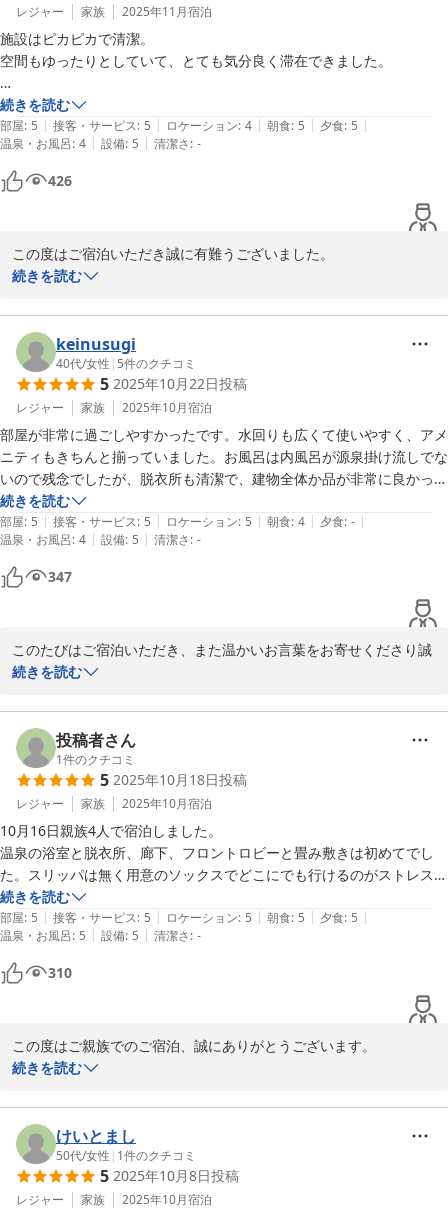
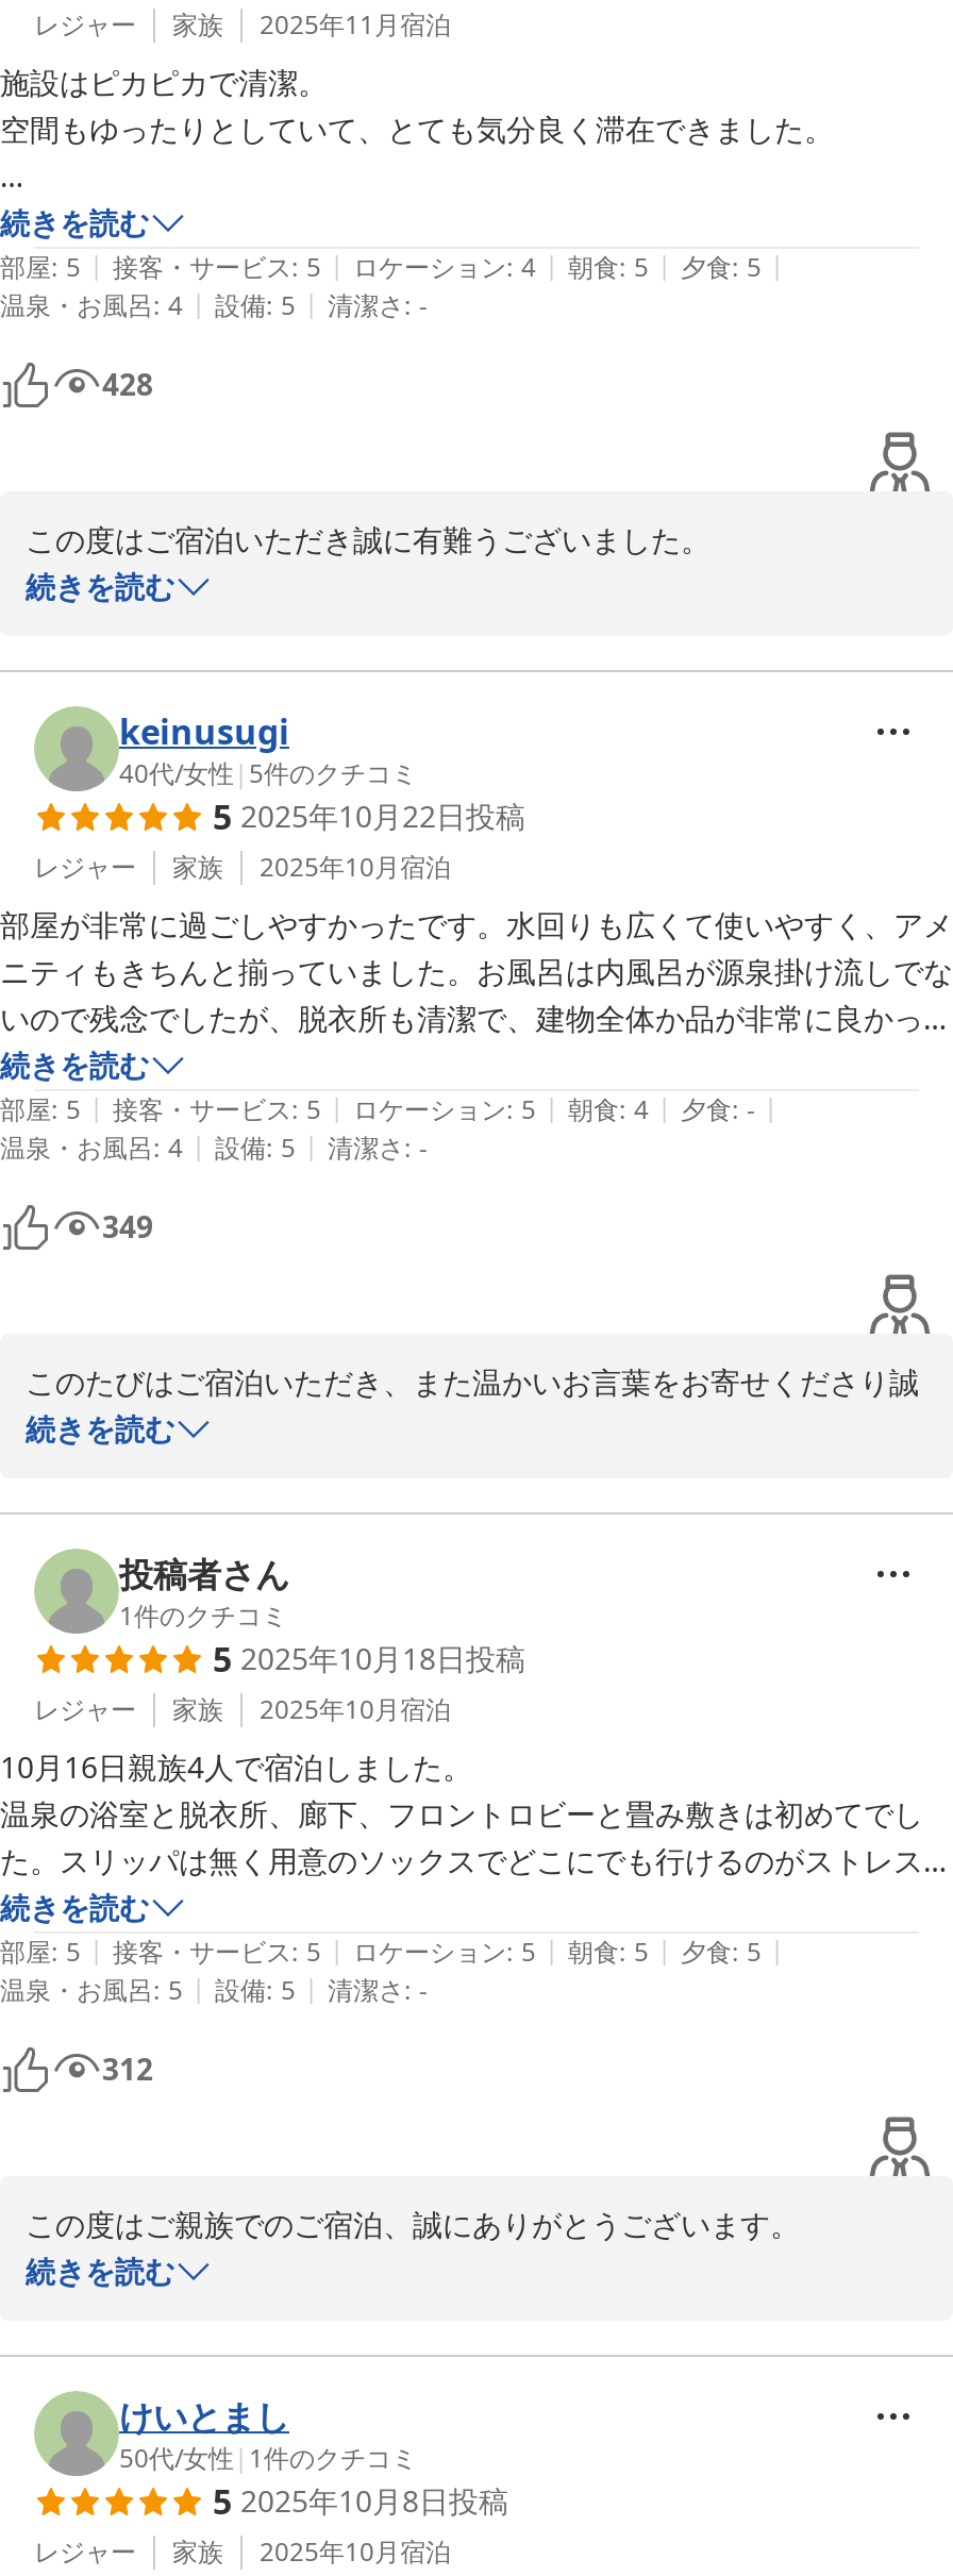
[48,171,72,190] 426 -> [102,364,153,404] 428
[48,567,72,586] 347 -> [102,1206,153,1247] 349
[48,963,72,982] 310 -> [102,2048,153,2089] 312

